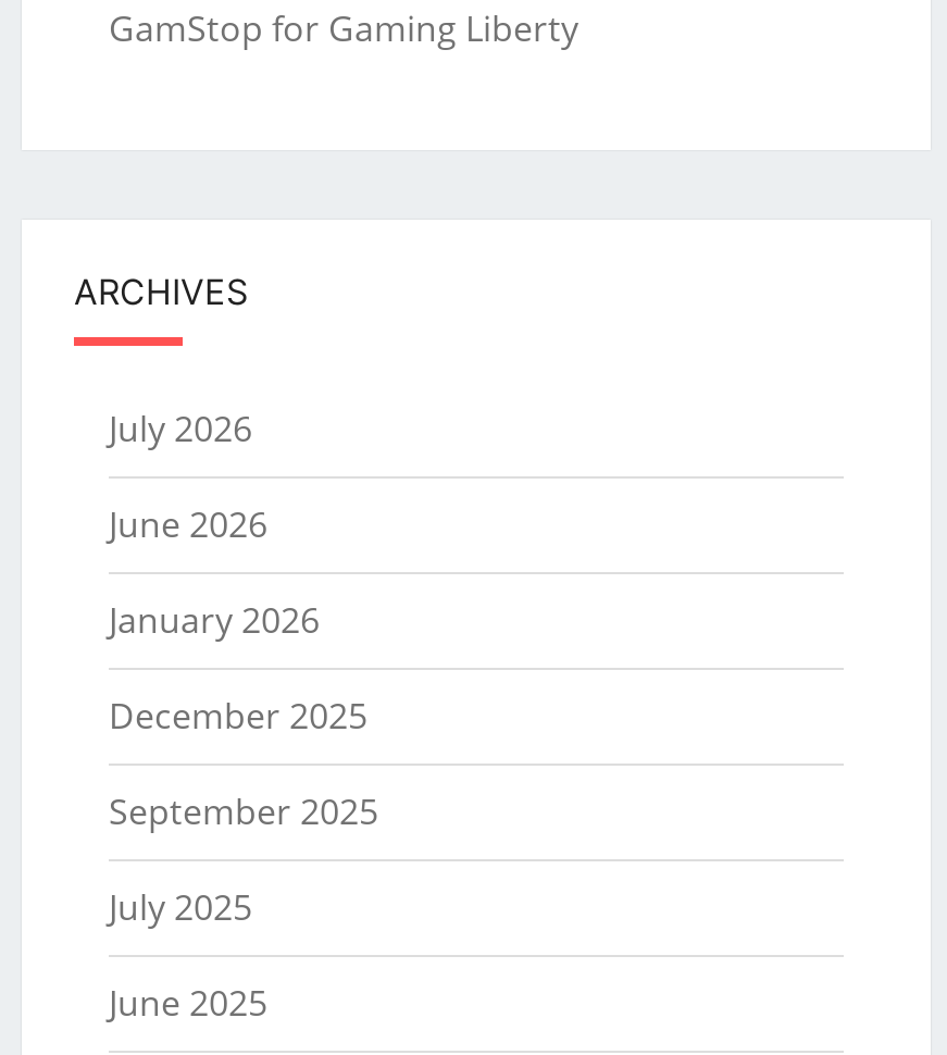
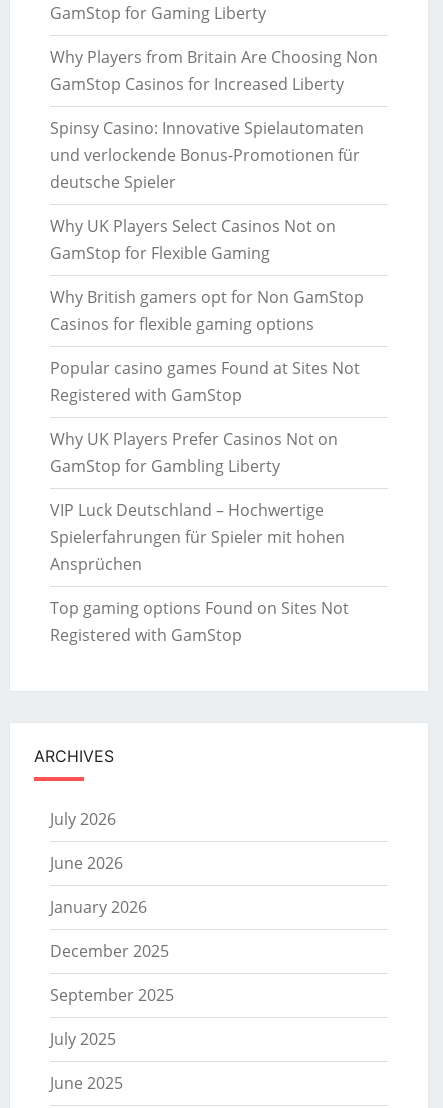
none -> [50,46,378,646] Why Players from Britain Are Choosing Non | GamStop Casinos for Increased Liberty | Spinsy Casino: Innovative Spielautomaten | und verlockende Bonus-Promotionen für | deutsche Spieler | Why UK Players Select Casinos Not on | GamStop for Flexible Gaming | Why British gamers opt for Non GamStop | Casinos for flexible gaming options | Popular casino games Found at Sites Not | Registered with GamStop | Why UK Players Prefer Casinos Not on | GamStop for Gambling Liberty | VIP Luck Deutschland – Hochwertige | Spielerfahrungen für Spieler mit hohen | Ansprüchen | Top gaming options Found on Sites Not | Registered with GamStop

